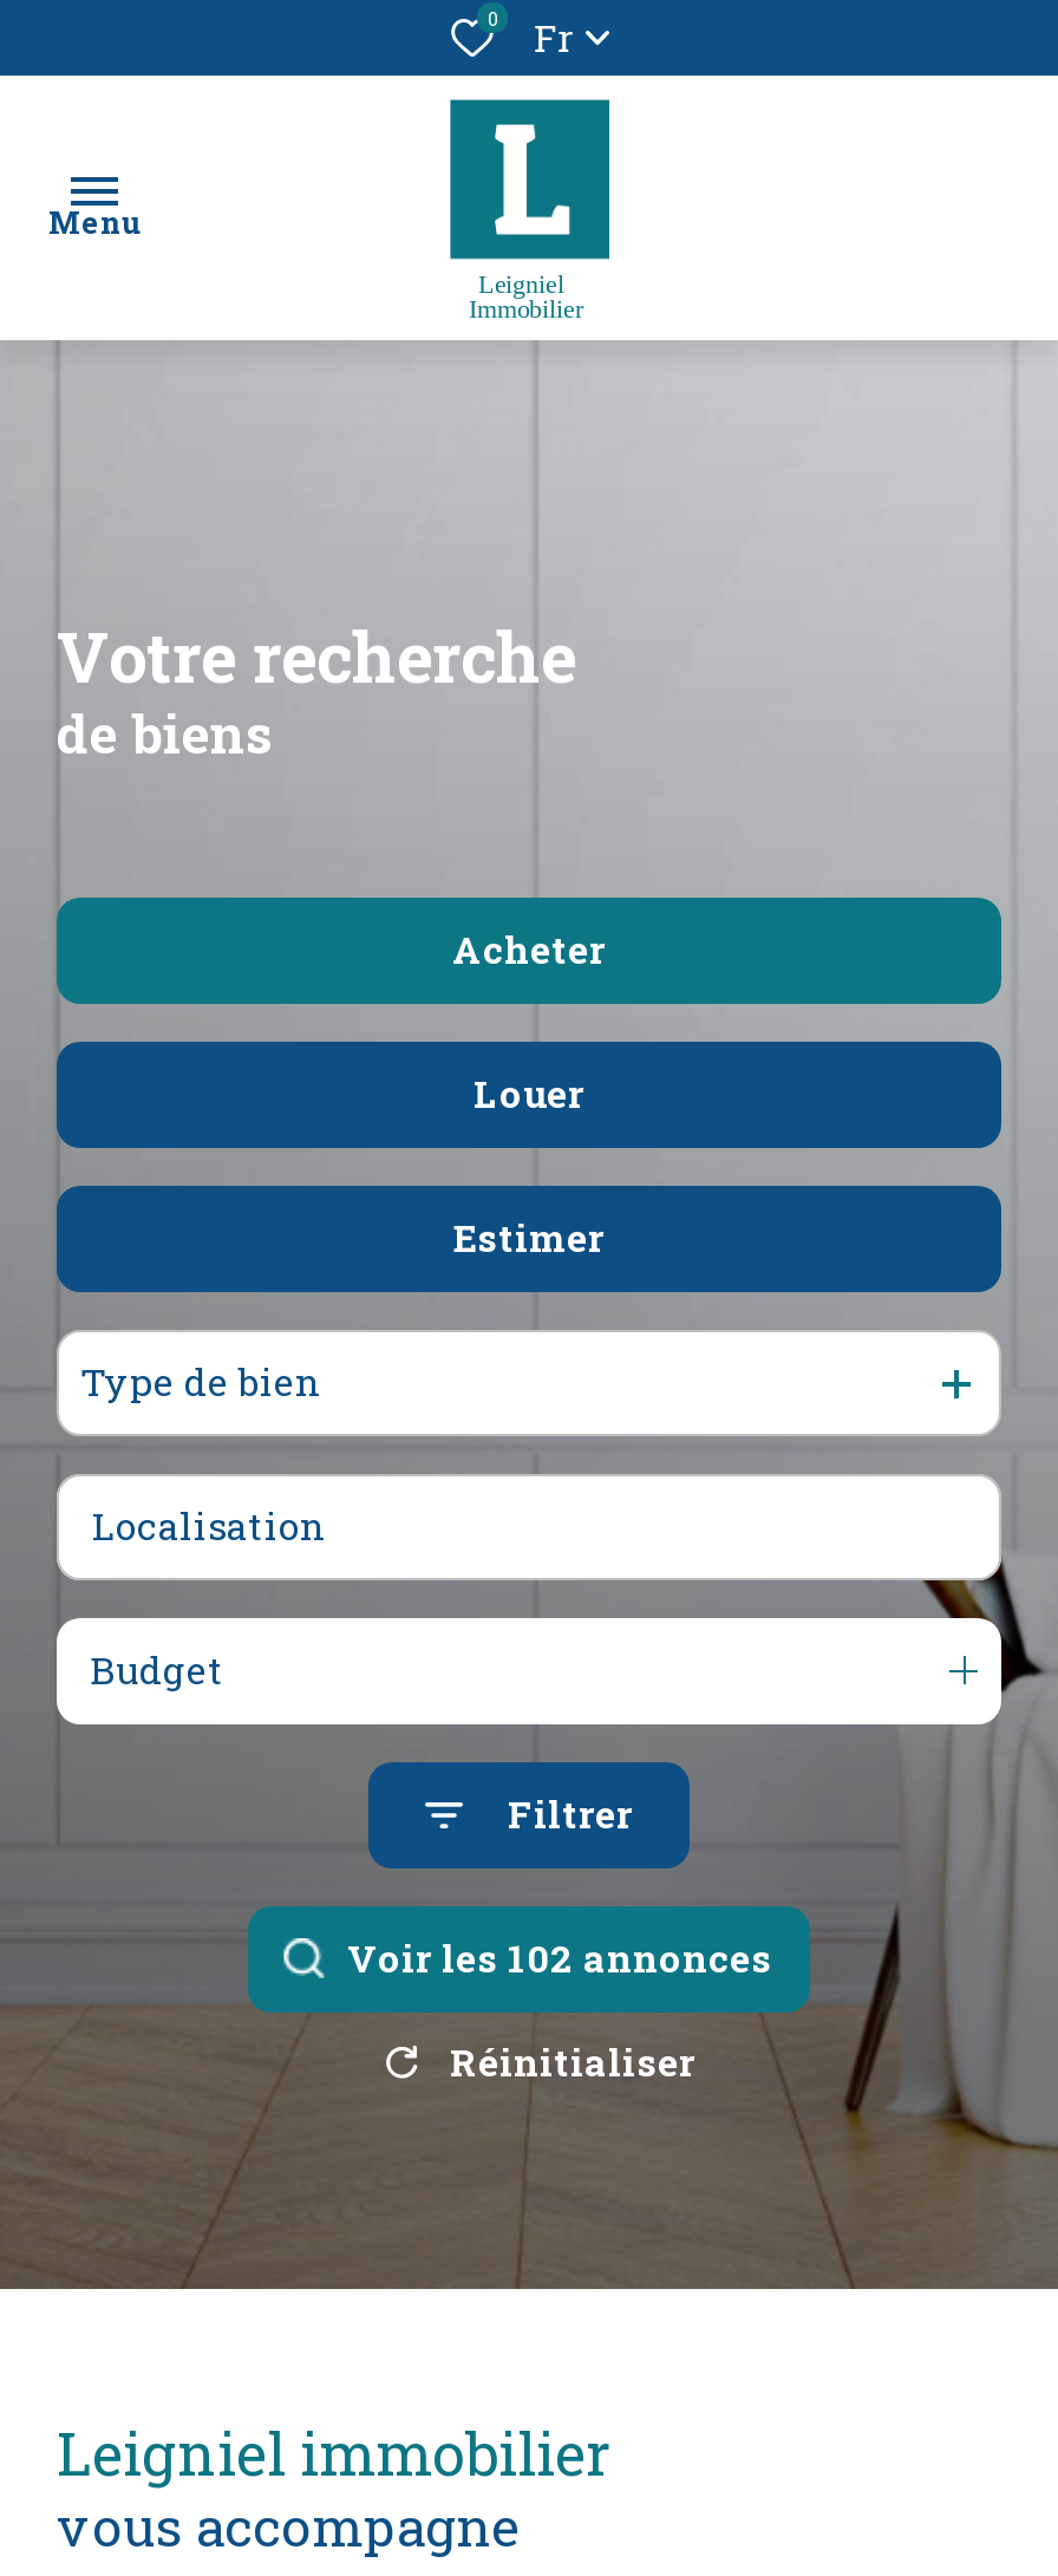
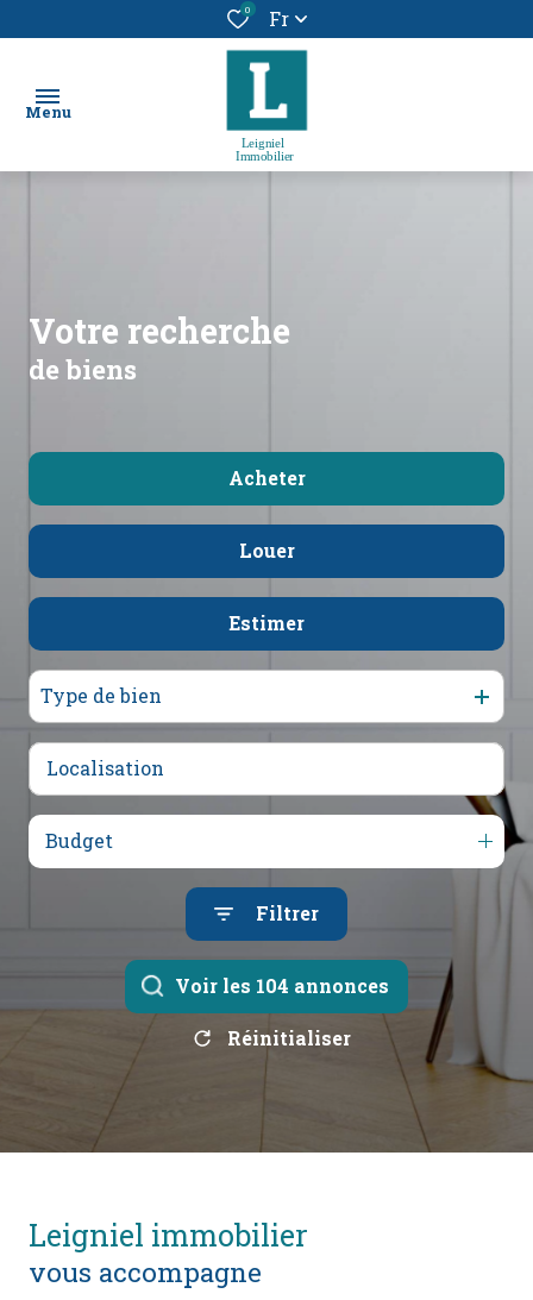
[347,1933,772,1983] Voir les 102 annonces -> [175,973,389,998] Voir les 104 annonces

